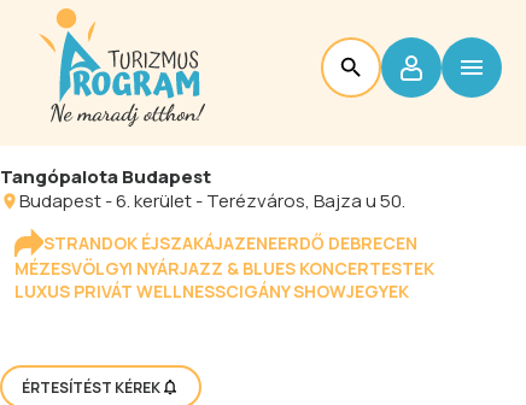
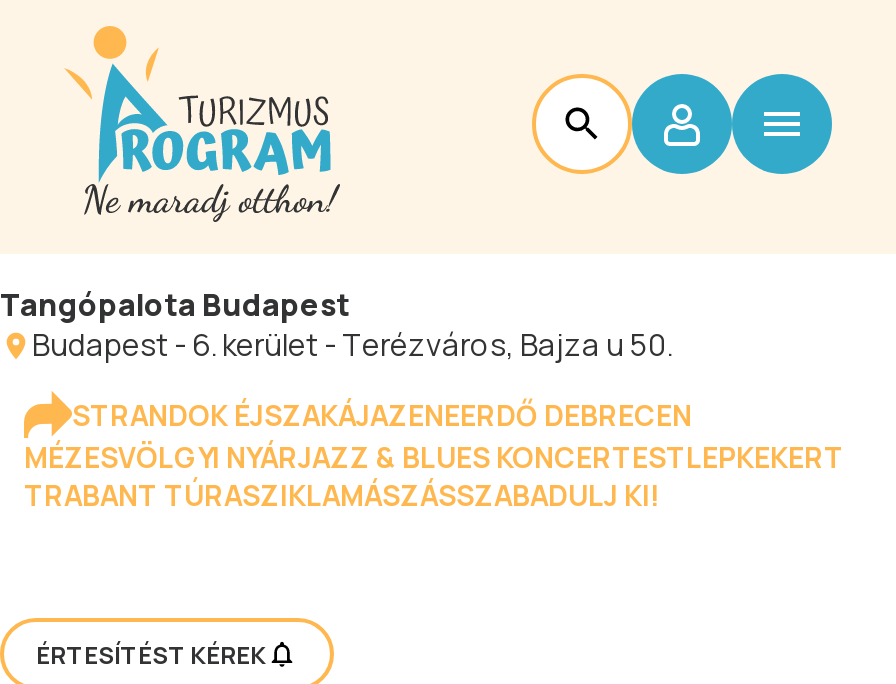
[14,257,434,303] MÉZESVÖLGYI NYÁRJAZZ & BLUES KONCERTESTEK | LUXUS PRIVÁT WELLNESSCIGÁNY SHOWJEGYEK -> [24,438,844,514] MÉZESVÖLGYI NYÁRJAZZ & BLUES KONCERTESTLEPKEKERT | TRABANT TÚRASZIKLAMÁSZÁSSZABADULJ KI!

